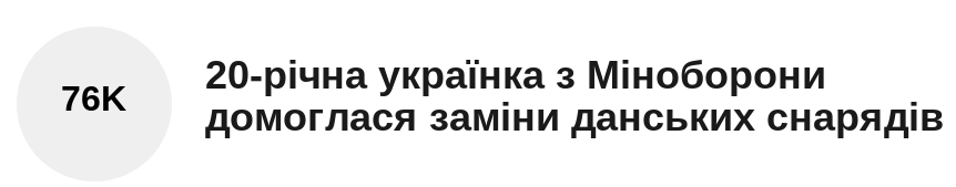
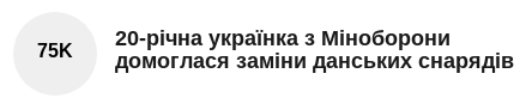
[61,80,128,117] 76K -> [37,41,73,61] 75K

